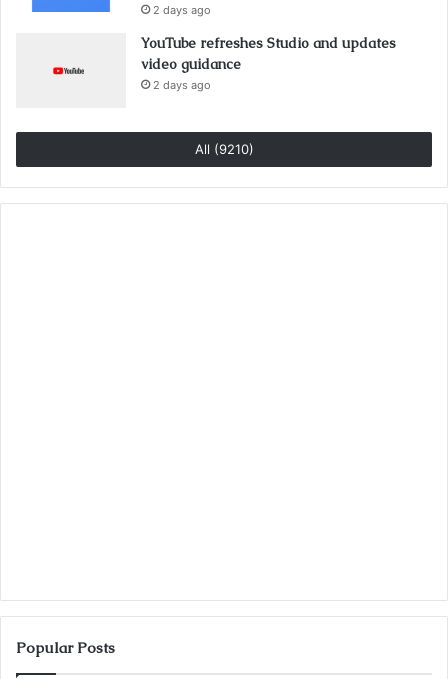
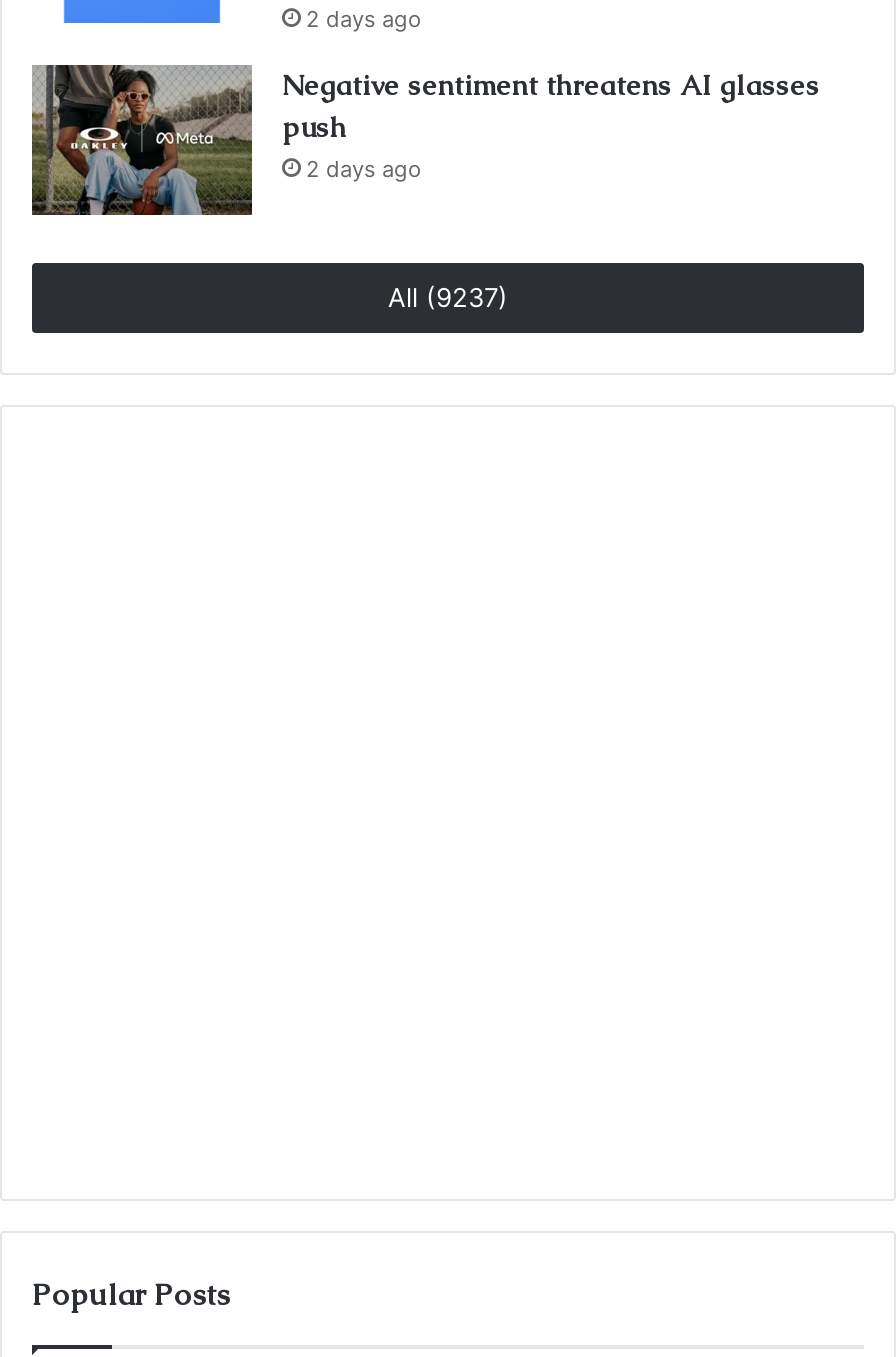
none -> [30,62,254,218] [image]
[141,34,396,73] YouTube refreshes Studio and updates | video guidance -> [282,68,820,146] Negative sentiment threatens AI glasses | push
[194,141,253,157] All (9210) -> [388,282,508,314] All (9237)

